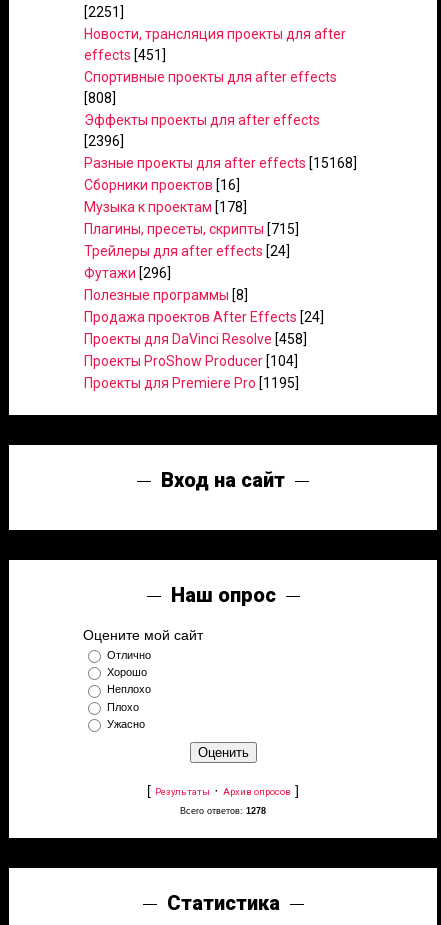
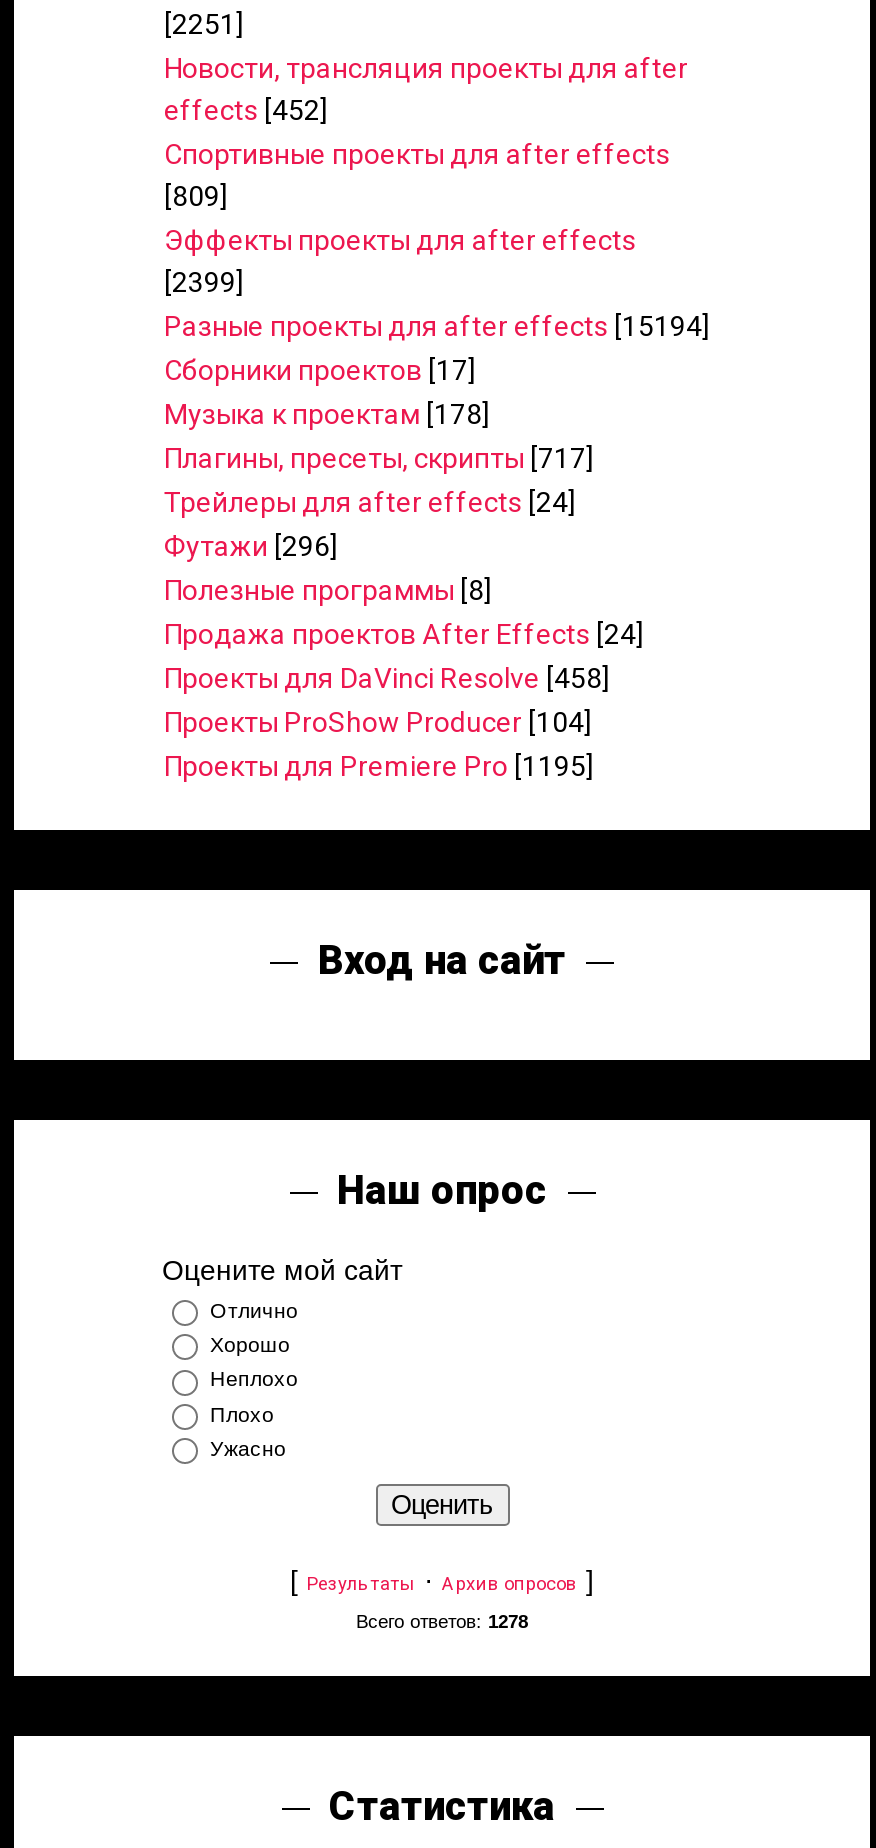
[84,47,166,63] effects [451] -> [164,94,328,126] effects [452]
[84,90,116,106] [808] -> [164,180,228,212] [809]
[84,133,124,149] [2396] -> [164,266,244,298] [2399]
[84,155,357,171] Разные проекты для after effects [15168] -> [164,310,710,342] Разные проекты для after effects [15194]
[84,177,240,193] Сборники проектов [16] -> [164,354,476,386] Сборники проектов [17]
[84,221,299,237] Плагины, пресеты, скрипты [715] -> [164,442,594,474] Плагины, пресеты, скрипты [717]

